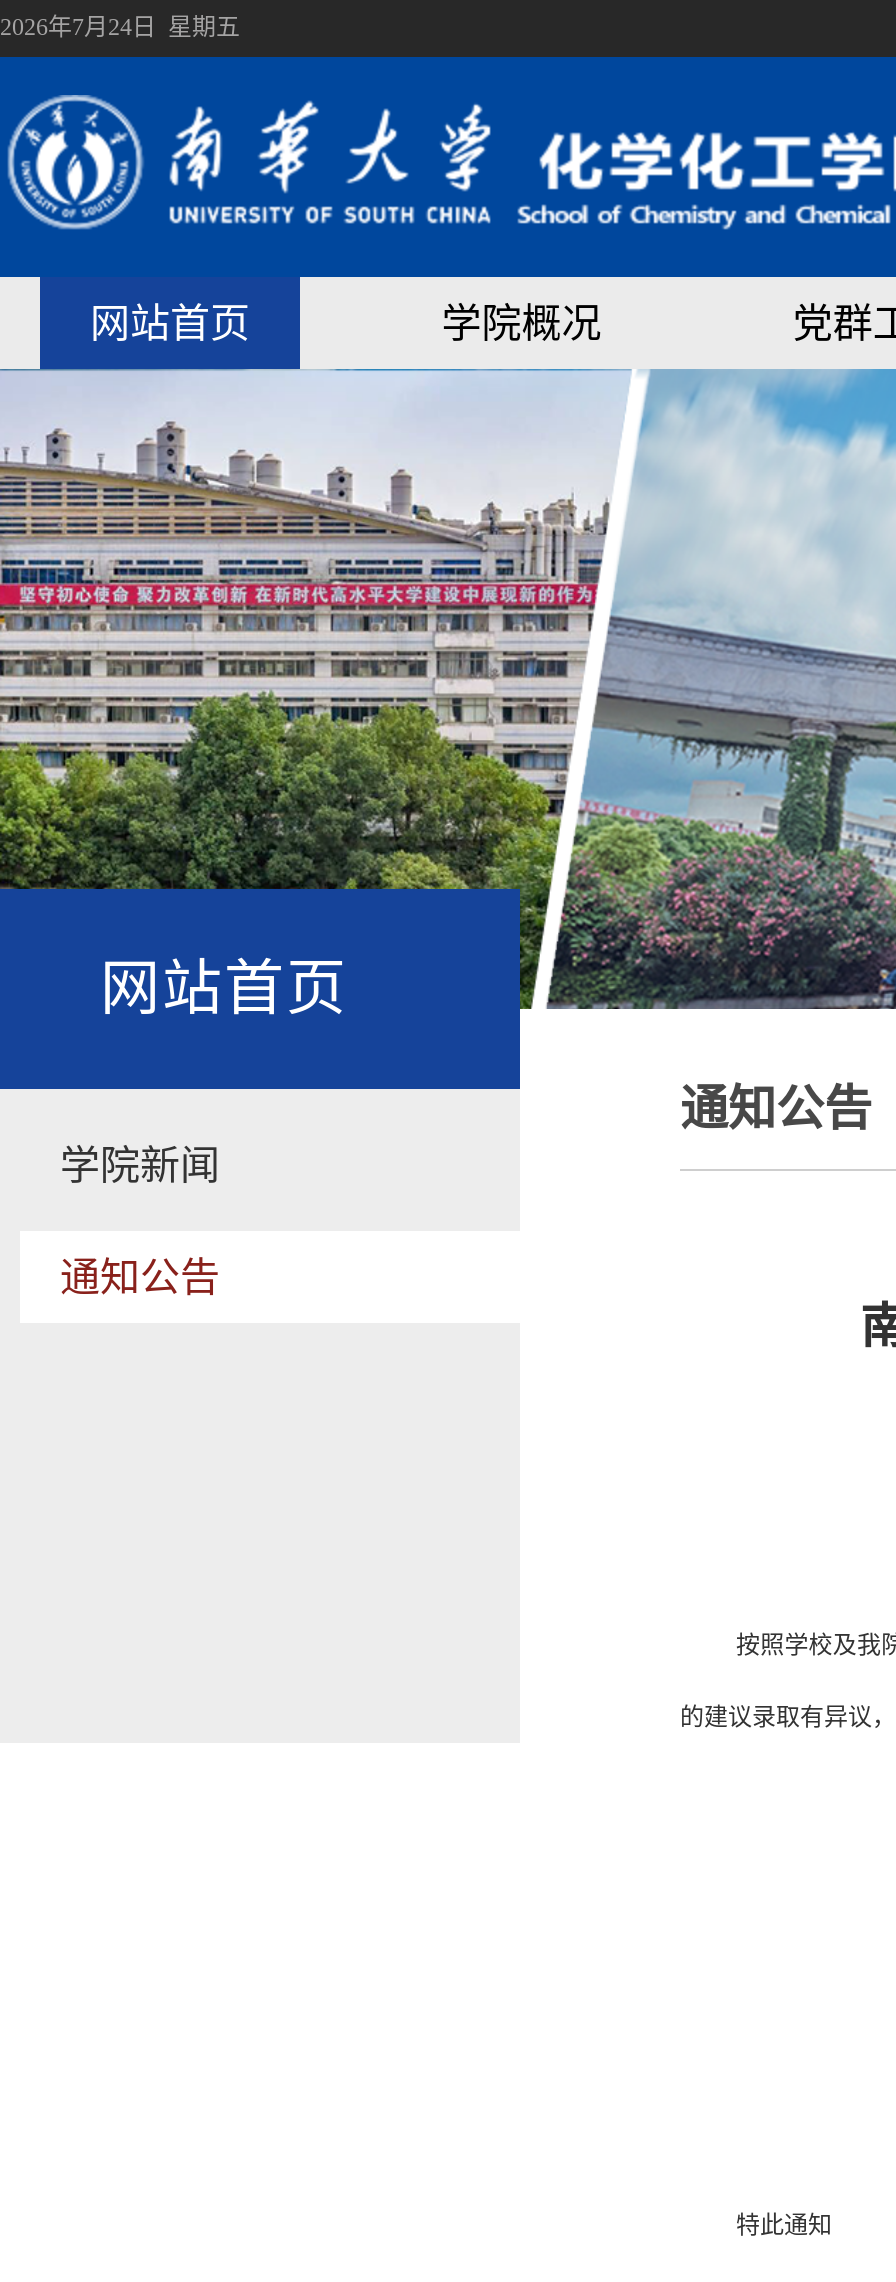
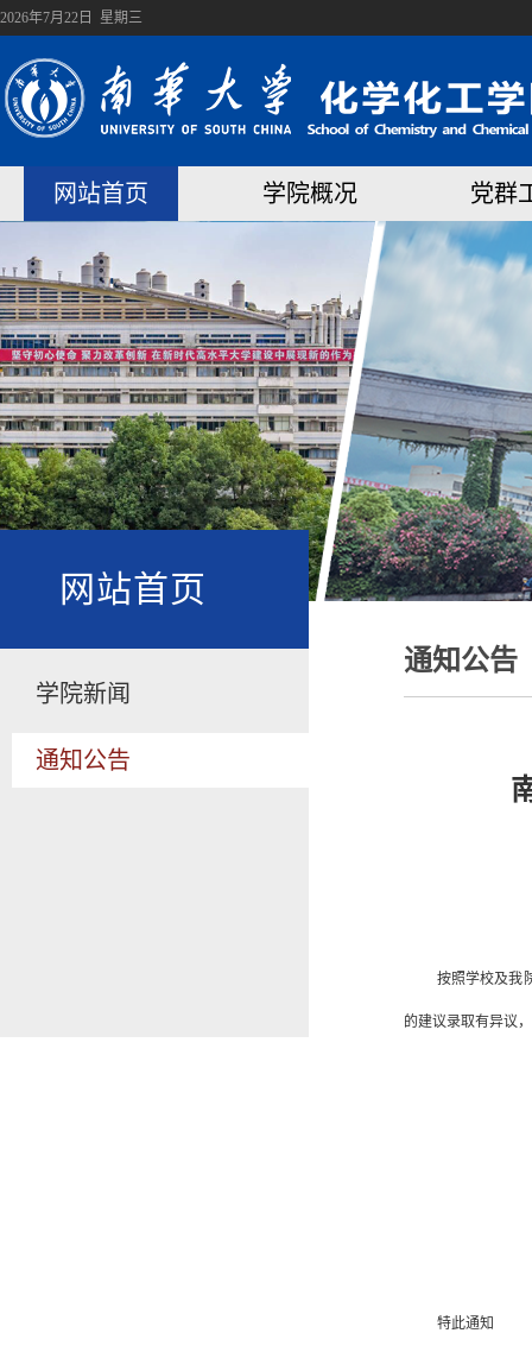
[0,13,240,41] 2026年7月24日 星期五 -> [0,10,142,26] 2026年7月22日 星期三

